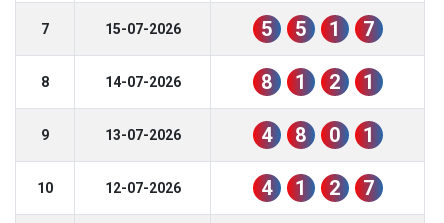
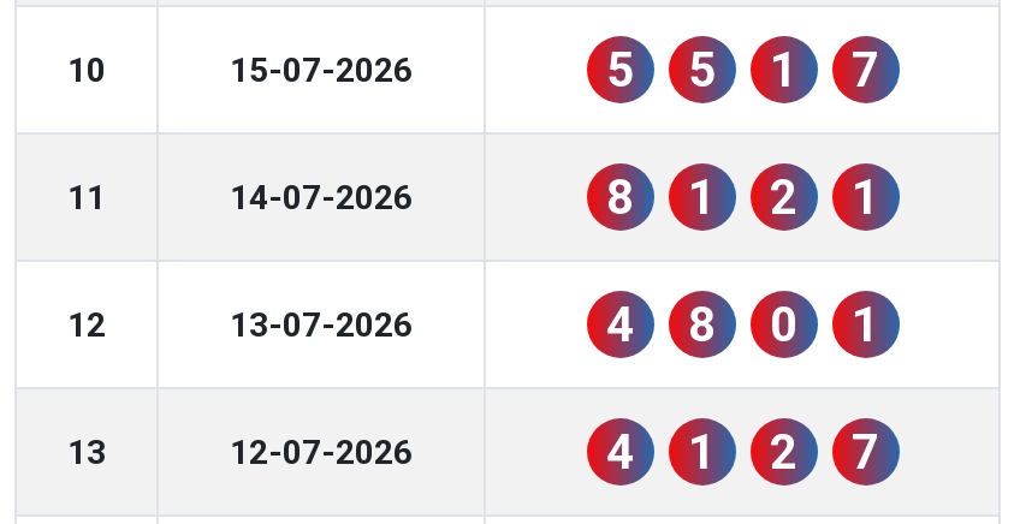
[41,21,49,37] 7 -> [67,50,106,88] 10
[41,74,49,90] 8 -> [67,177,106,216] 11
[41,127,49,143] 9 -> [67,305,106,343] 12
[37,180,53,196] 10 -> [67,432,106,470] 13

